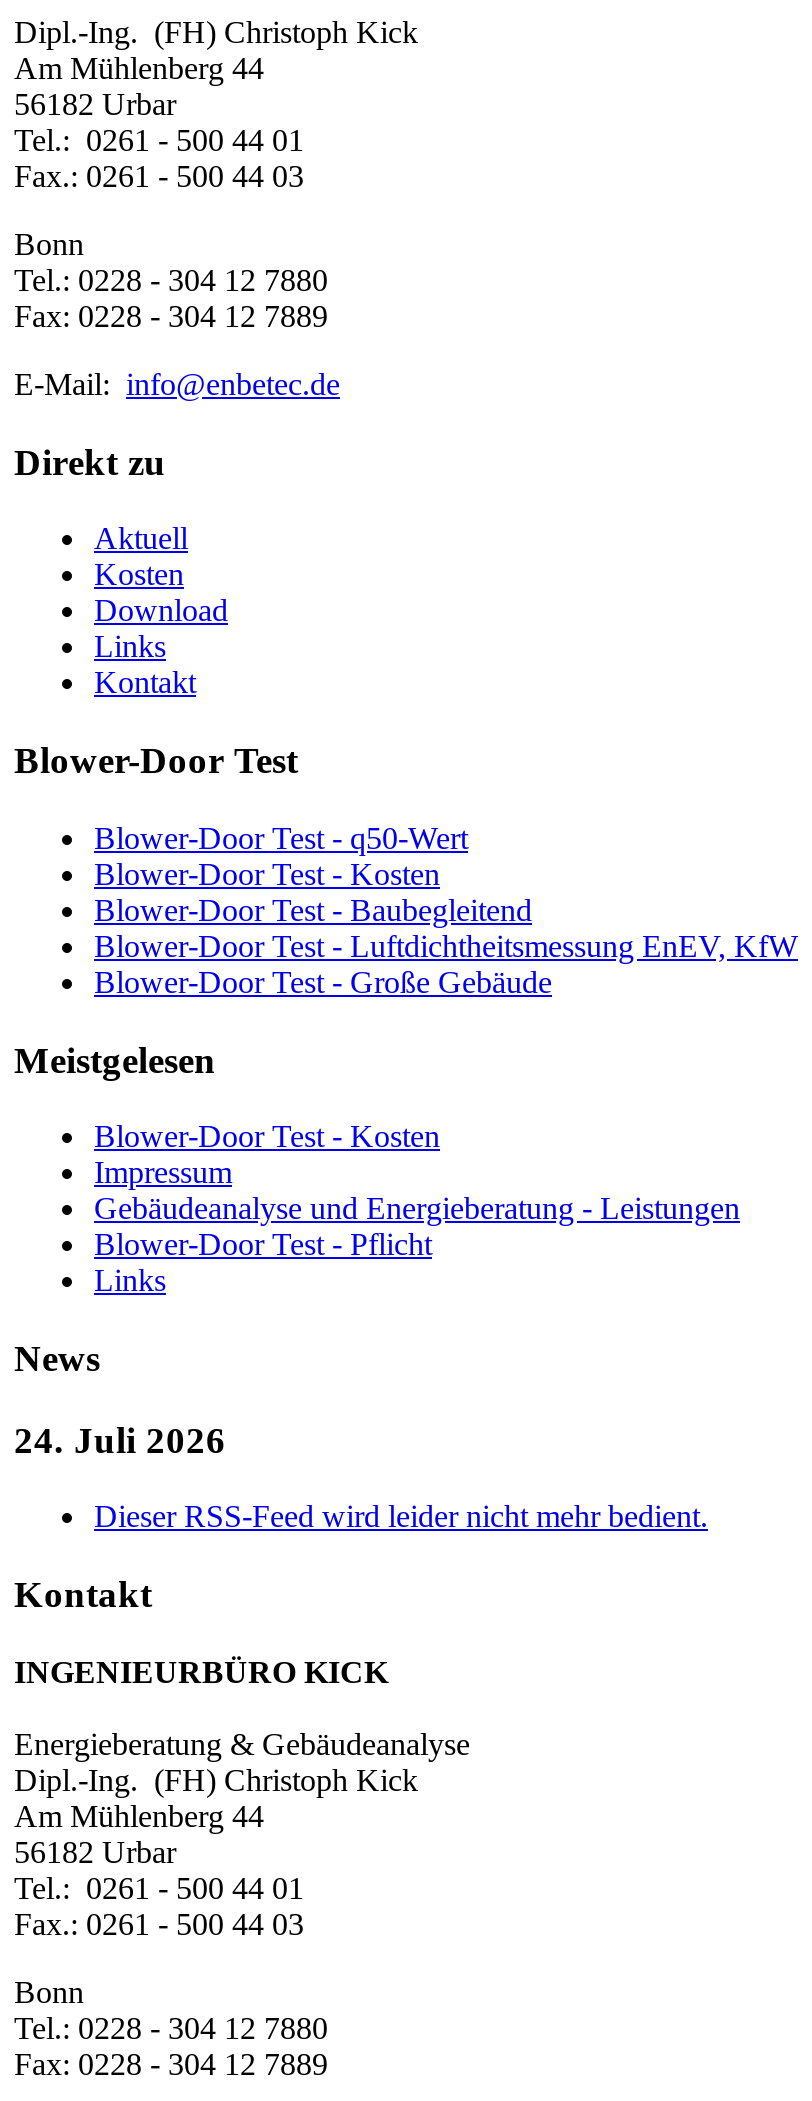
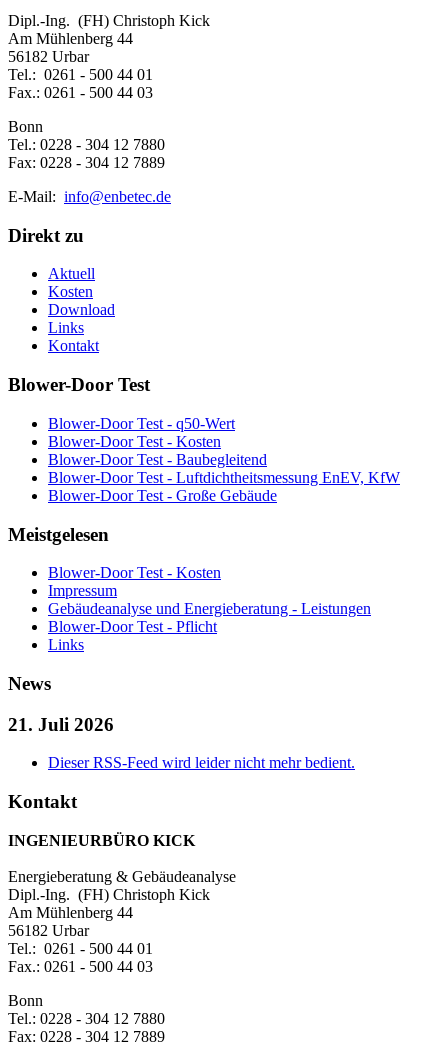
[14,1419,226,1461] 24. Juli 2026 -> [8,714,114,735] 21. Juli 2026

